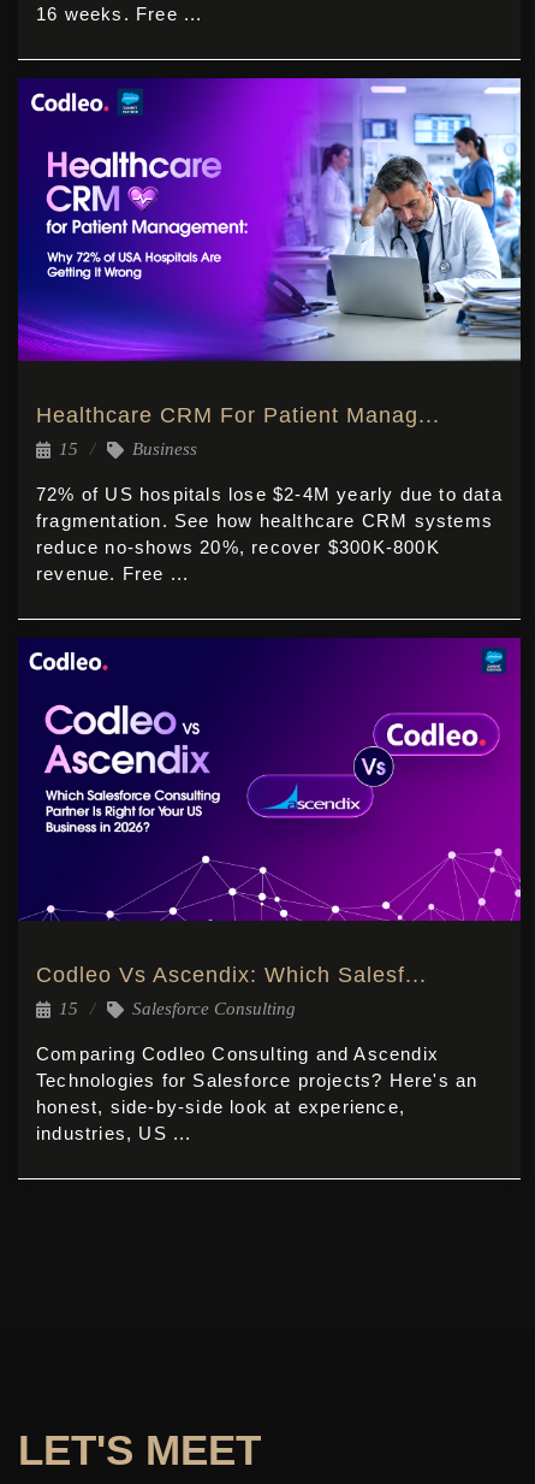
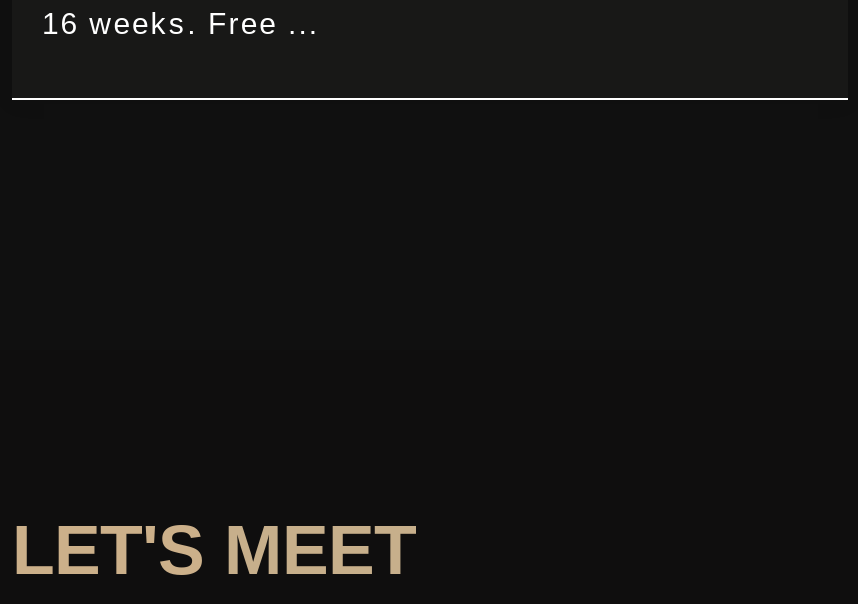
[17,77,522,583] [image] | Healthcare CRM For Patient Manag... | 15 | Business | 72% of US hospitals lose $2-4M yearly due to data | fragmentation. See how healthcare CRM systems | reduce no-shows 20%, recover $300K-800K | revenue. Free ... -> none
[18,638,522,1143] [image] | Codleo Vs Ascendix: Which Salesf... | 15 | Salesforce Consulting | Comparing Codleo Consulting and Ascendix | Technologies for Salesforce projects? Here's an | honest, side-by-side look at experience, | industries, US ... -> none

